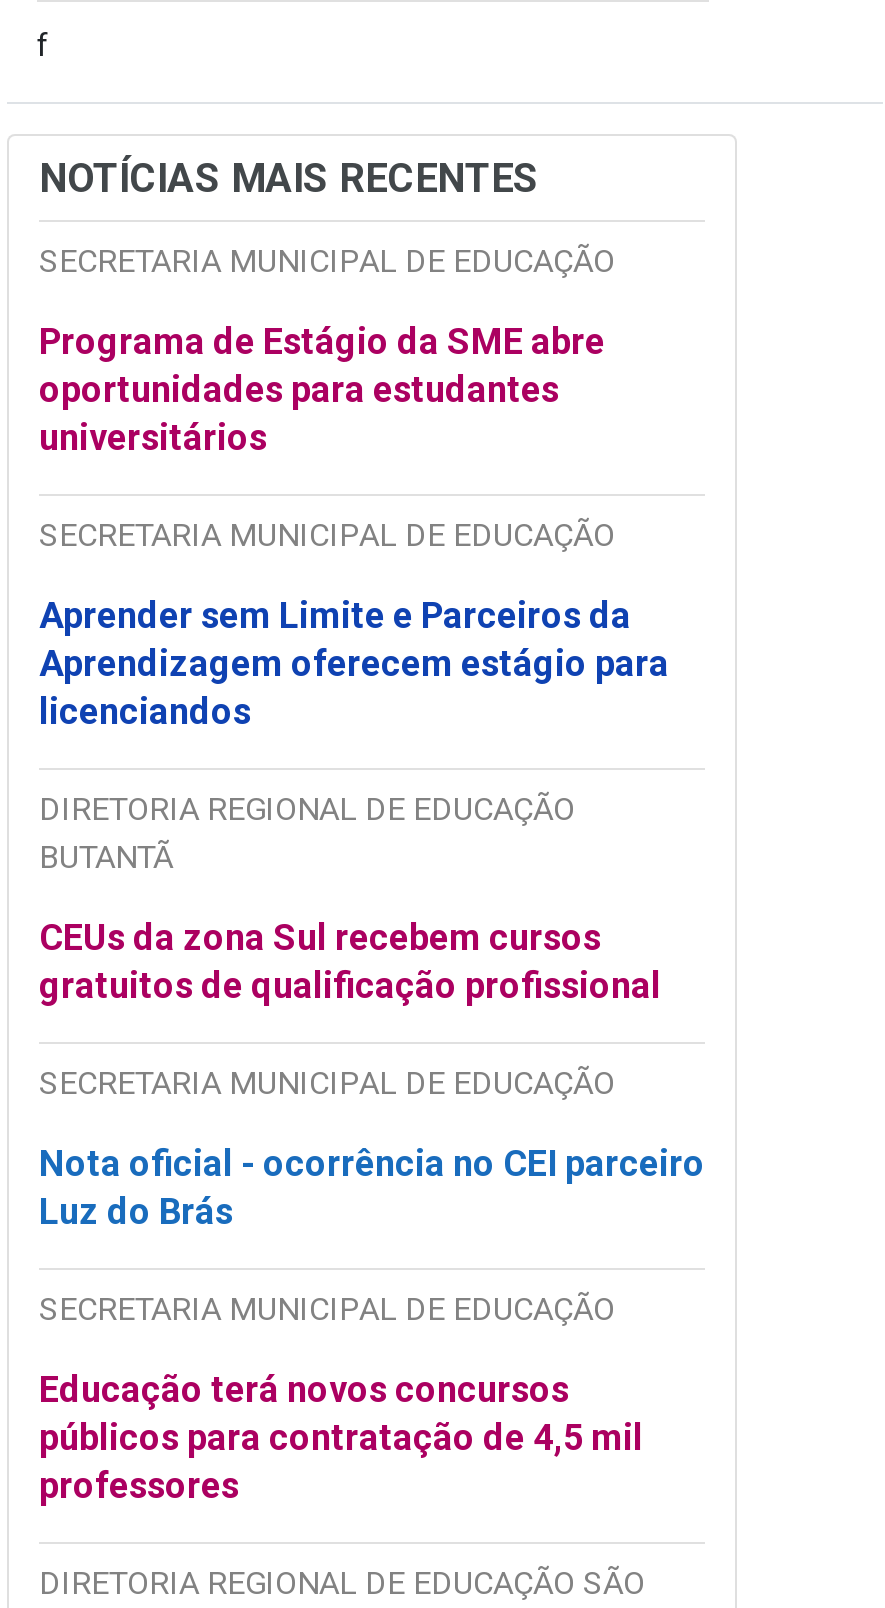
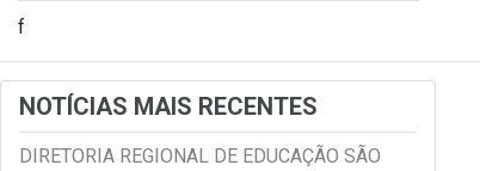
[39,242,705,1506] SECRETARIA MUNICIPAL DE EDUCAÇÃO | Programa de Estágio da SME abre | oportunidades para estudantes | universitários | SECRETARIA MUNICIPAL DE EDUCAÇÃO | Aprender sem Limite e Parceiros da | Aprendizagem oferecem estágio para | licenciandos | DIRETORIA REGIONAL DE EDUCAÇÃO | BUTANTÃ | CEUs da zona Sul recebem cursos | gratuitos de qualificação profissional | SECRETARIA MUNICIPAL DE EDUCAÇÃO | Nota oficial - ocorrência no CEI parceiro | Luz do Brás | SECRETARIA MUNICIPAL DE EDUCAÇÃO | Educação terá novos concursos | públicos para contratação de 4,5 mil | professores -> none

